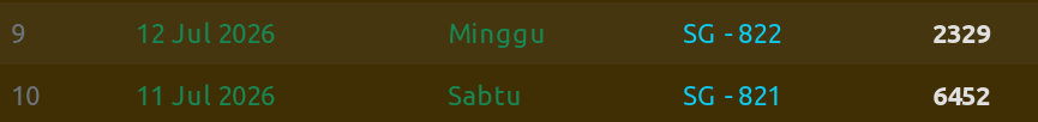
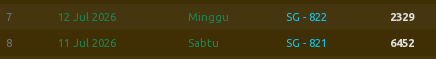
[11,19,25,48] 9 -> [6,11,12,23] 7
[11,82,40,110] 10 -> [6,37,12,49] 8

